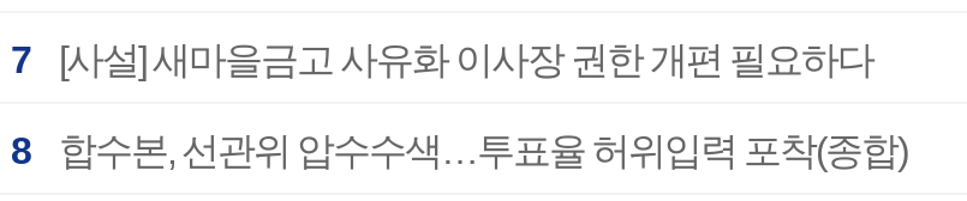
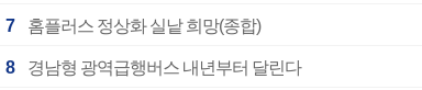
[59,39,873,80] [사설] 새마을금고 사유화 이사장 권한 개편 필요하다 -> [27,16,260,35] 홈플러스 정상화 실낱 희망(종합)
[59,130,907,171] 합수본, 선관위 압수수색…투표율 허위입력 포착(종합) -> [27,58,301,77] 경남형 광역급행버스 내년부터 달린다

